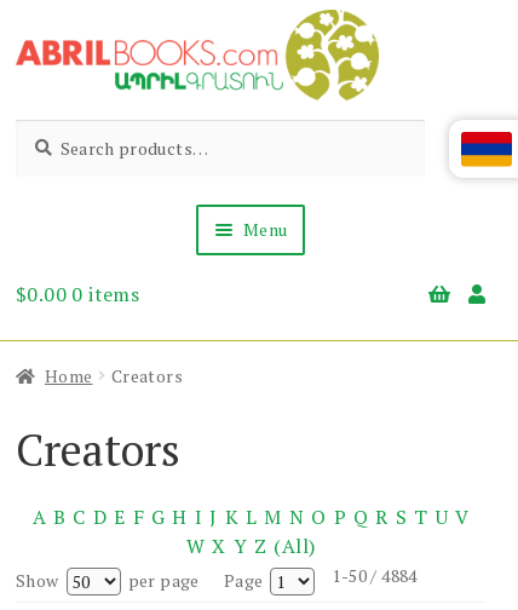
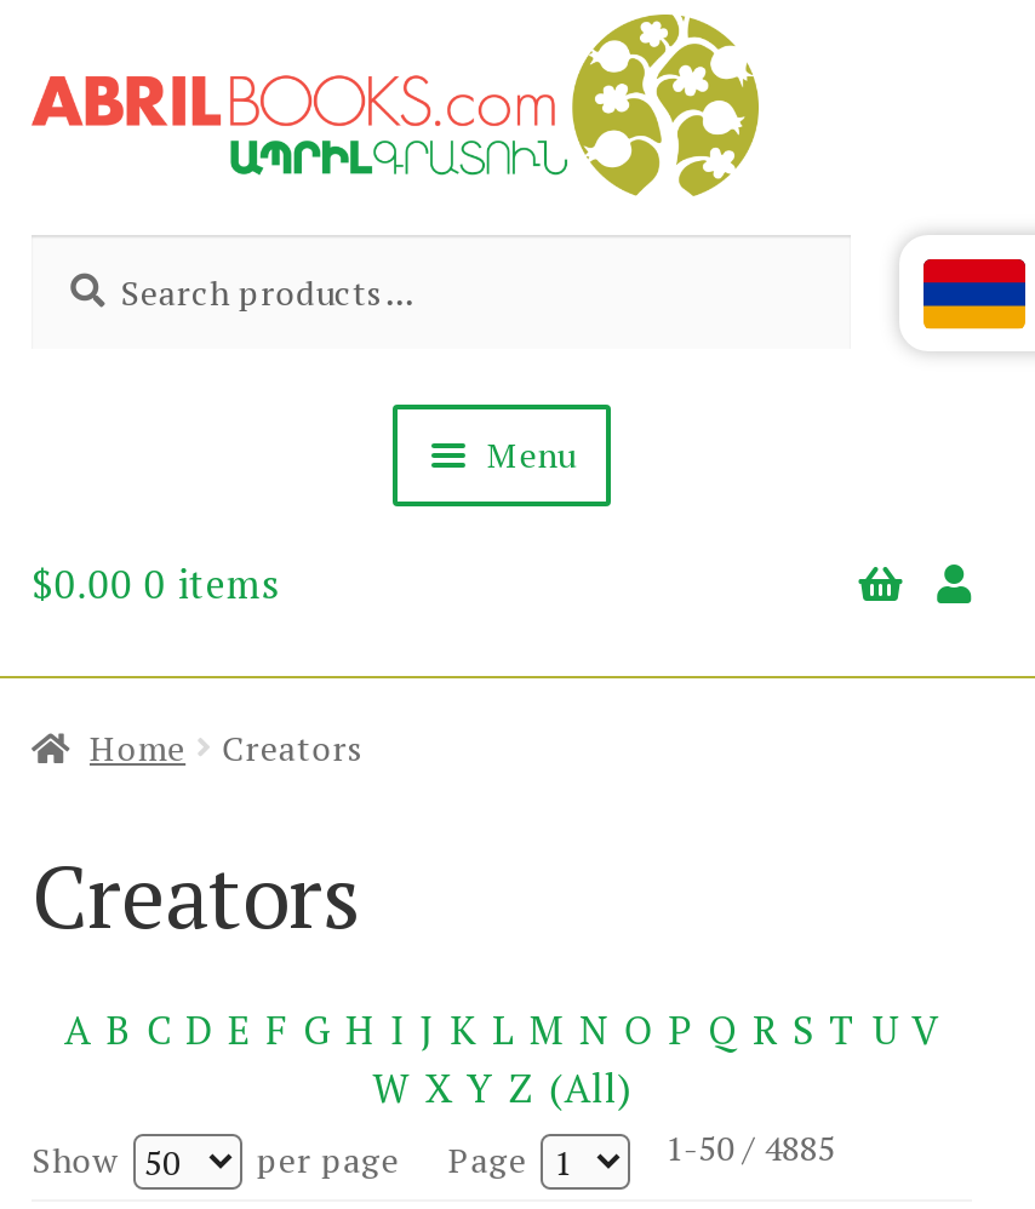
[332,564,417,587] 1-50 / 4884 -> [665,1124,836,1170] 1-50 / 4885

